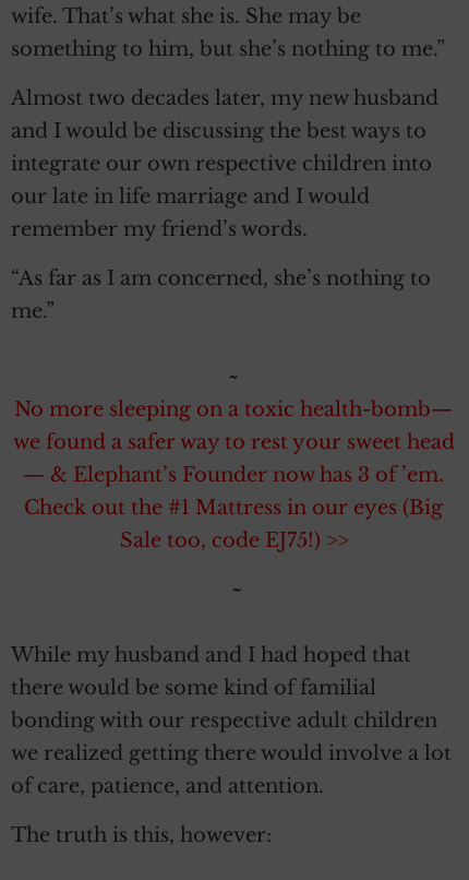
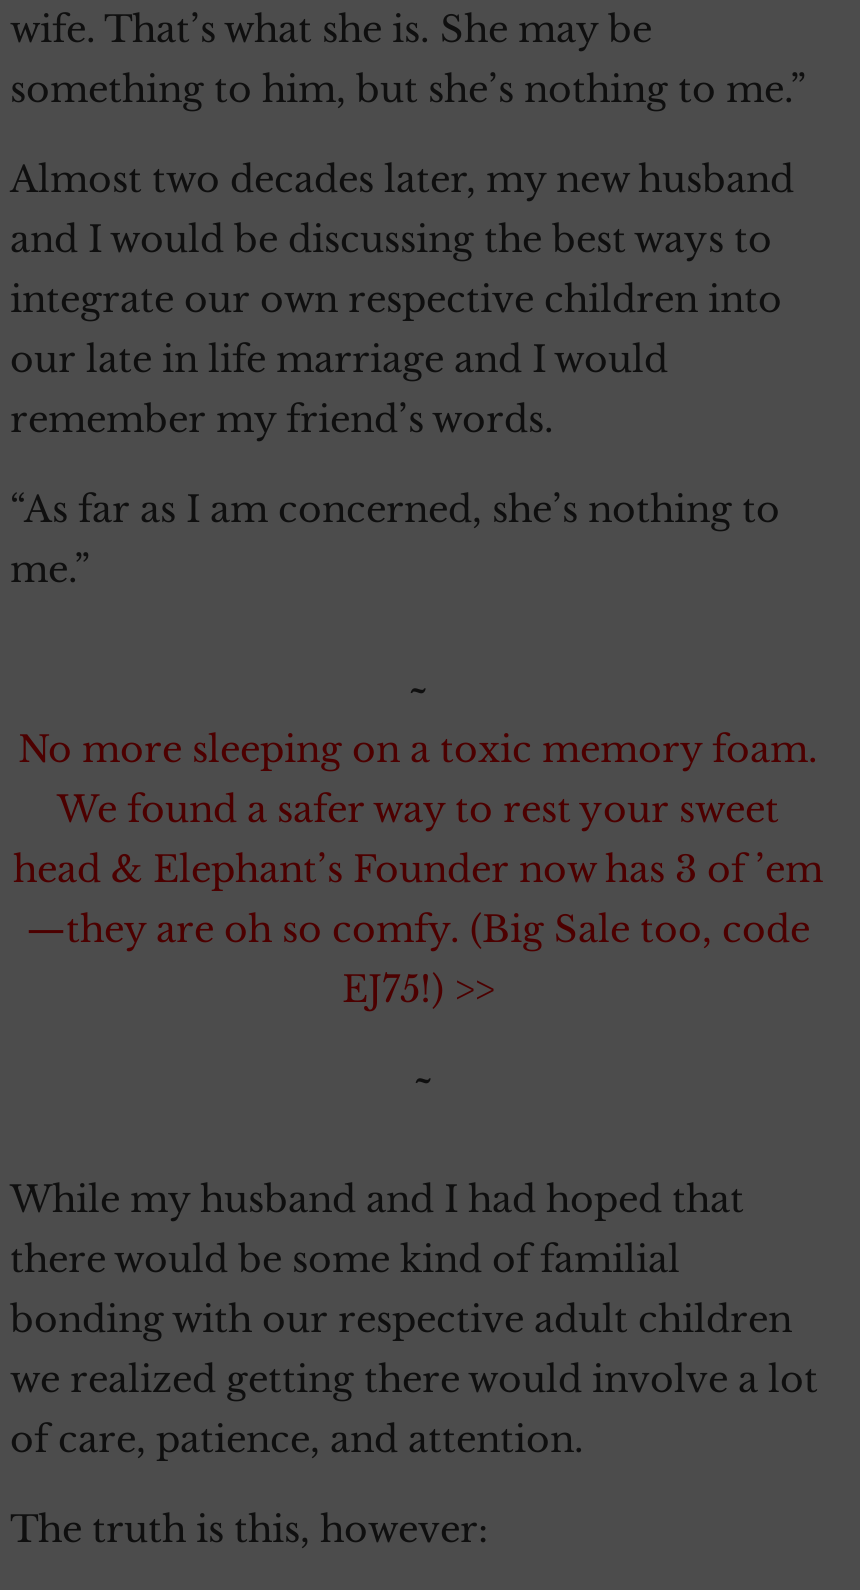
[13,397,454,552] No more sleeping on a toxic health-bomb— | we found a safer way to rest your sweet head | — & Elephant’s Founder now has 3 of ’em. | Check out the #1 Mattress in our eyes (Big | Sale too, code EJ75!) >> -> [13,728,823,1012] No more sleeping on a toxic memory foam. | We found a safer way to rest your sweet | head & Elephant’s Founder now has 3 of ’em | —they are oh so comfy. (Big Sale too, code | EJ75!) >>

